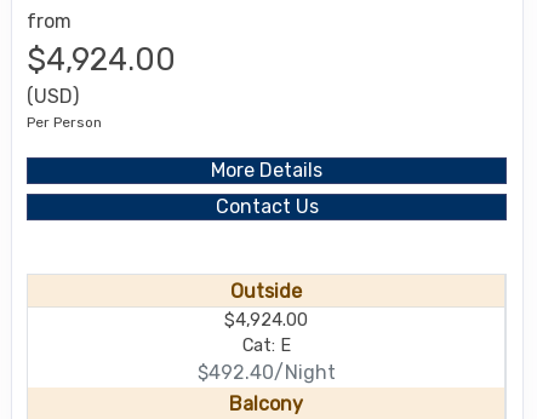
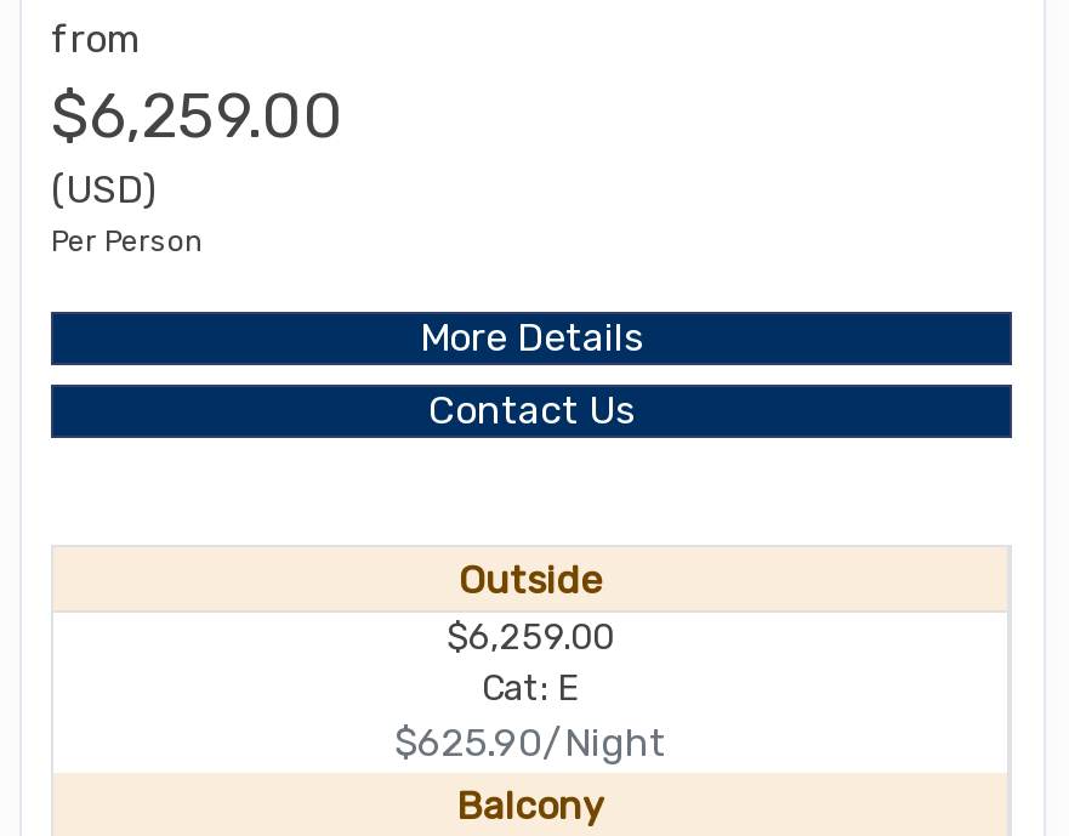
[27,41,176,77] $4,924.00 -> [51,79,345,151] $6,259.00
[224,309,308,330] $4,924.00 -> [447,615,614,659] $6,259.00
[197,361,335,384] $492.40/Night -> [394,719,666,765] $625.90/Night

